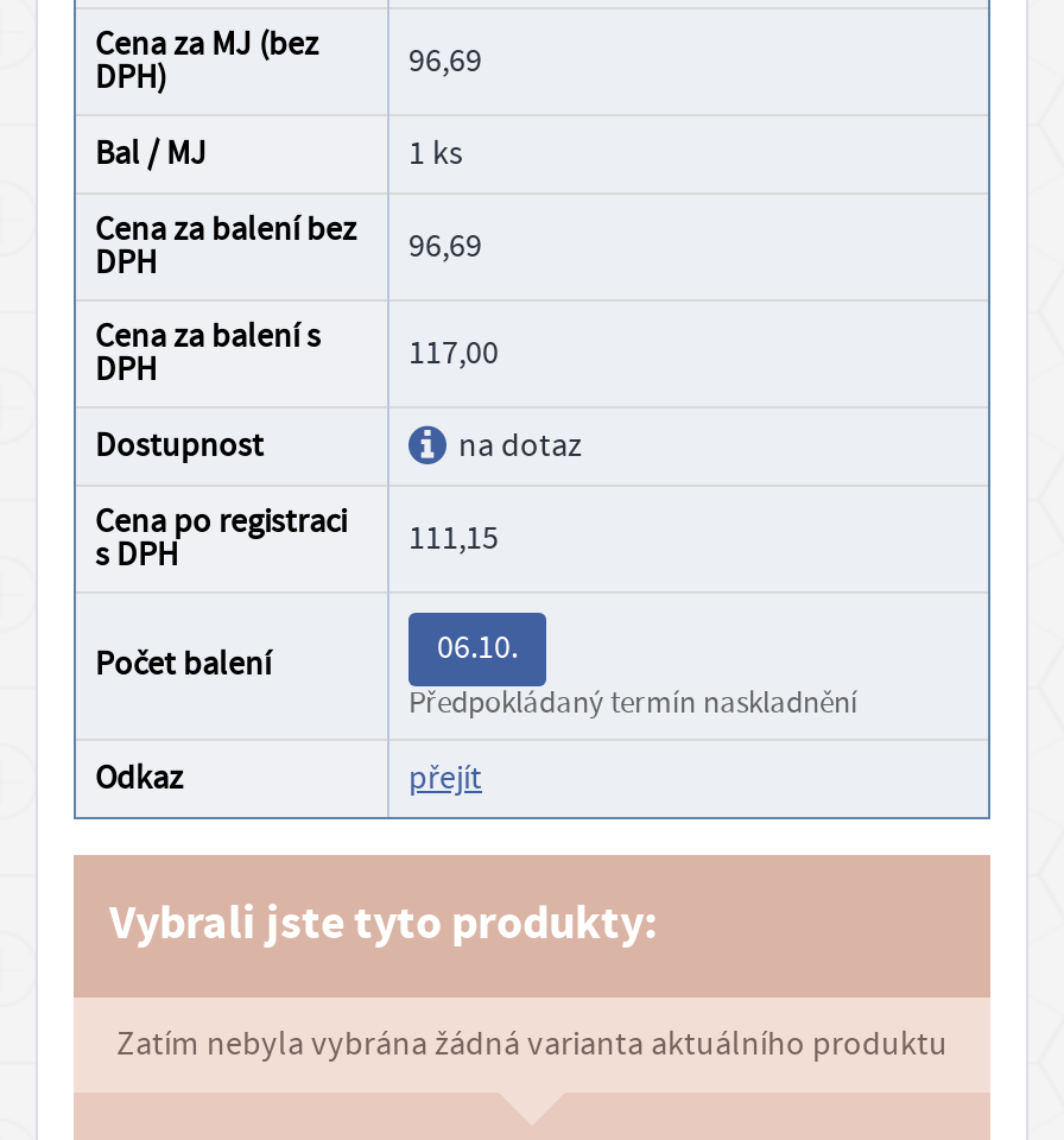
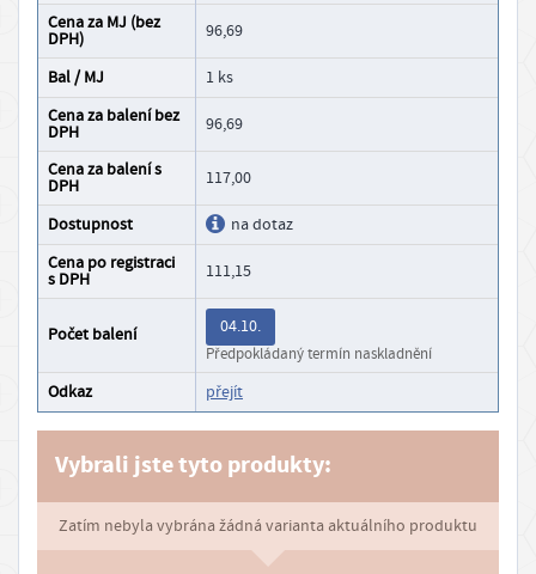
[437,628,518,670] 06.10. -> [220,316,261,338] 04.10.

